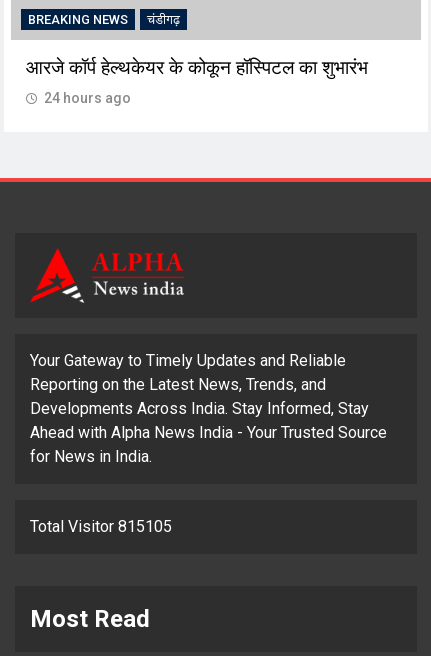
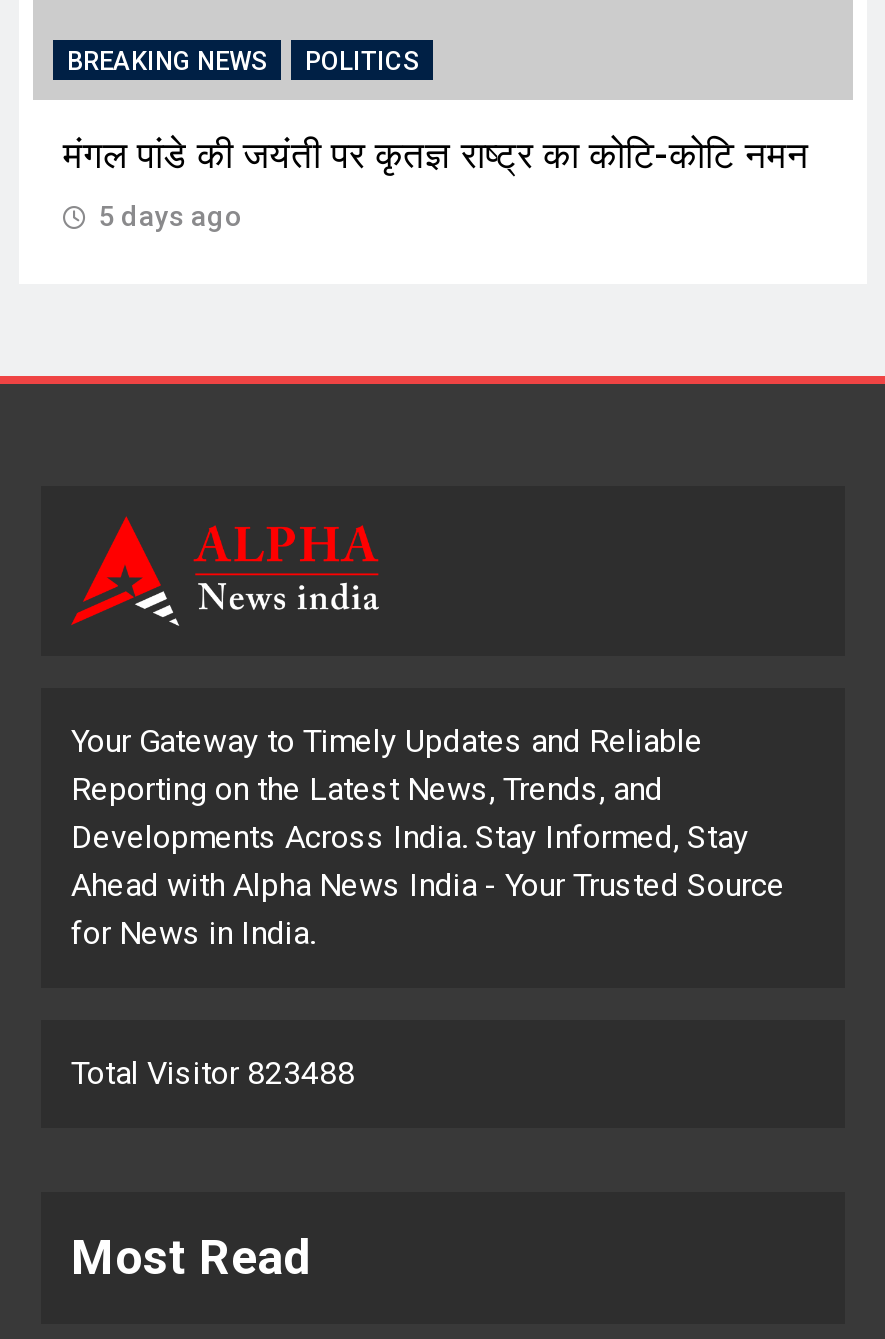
[147,12,180,27] चंडीगढ़ -> [305,46,419,76] POLITICS
[26,57,368,79] आरजे कॉर्प हेल्थकेयर के कोकून हॉस्पिटल का शुभारंभ -> [63,134,809,178] मंगल पांडे की जयंती पर कृतज्ञ राष्ट्र का कोटि-कोटि नमन
[44,90,131,106] 24 hours ago -> [99,200,243,232] 5 days ago
[30,517,172,536] Total Visitor 815105 -> [71,1054,355,1092] Total Visitor 823488

